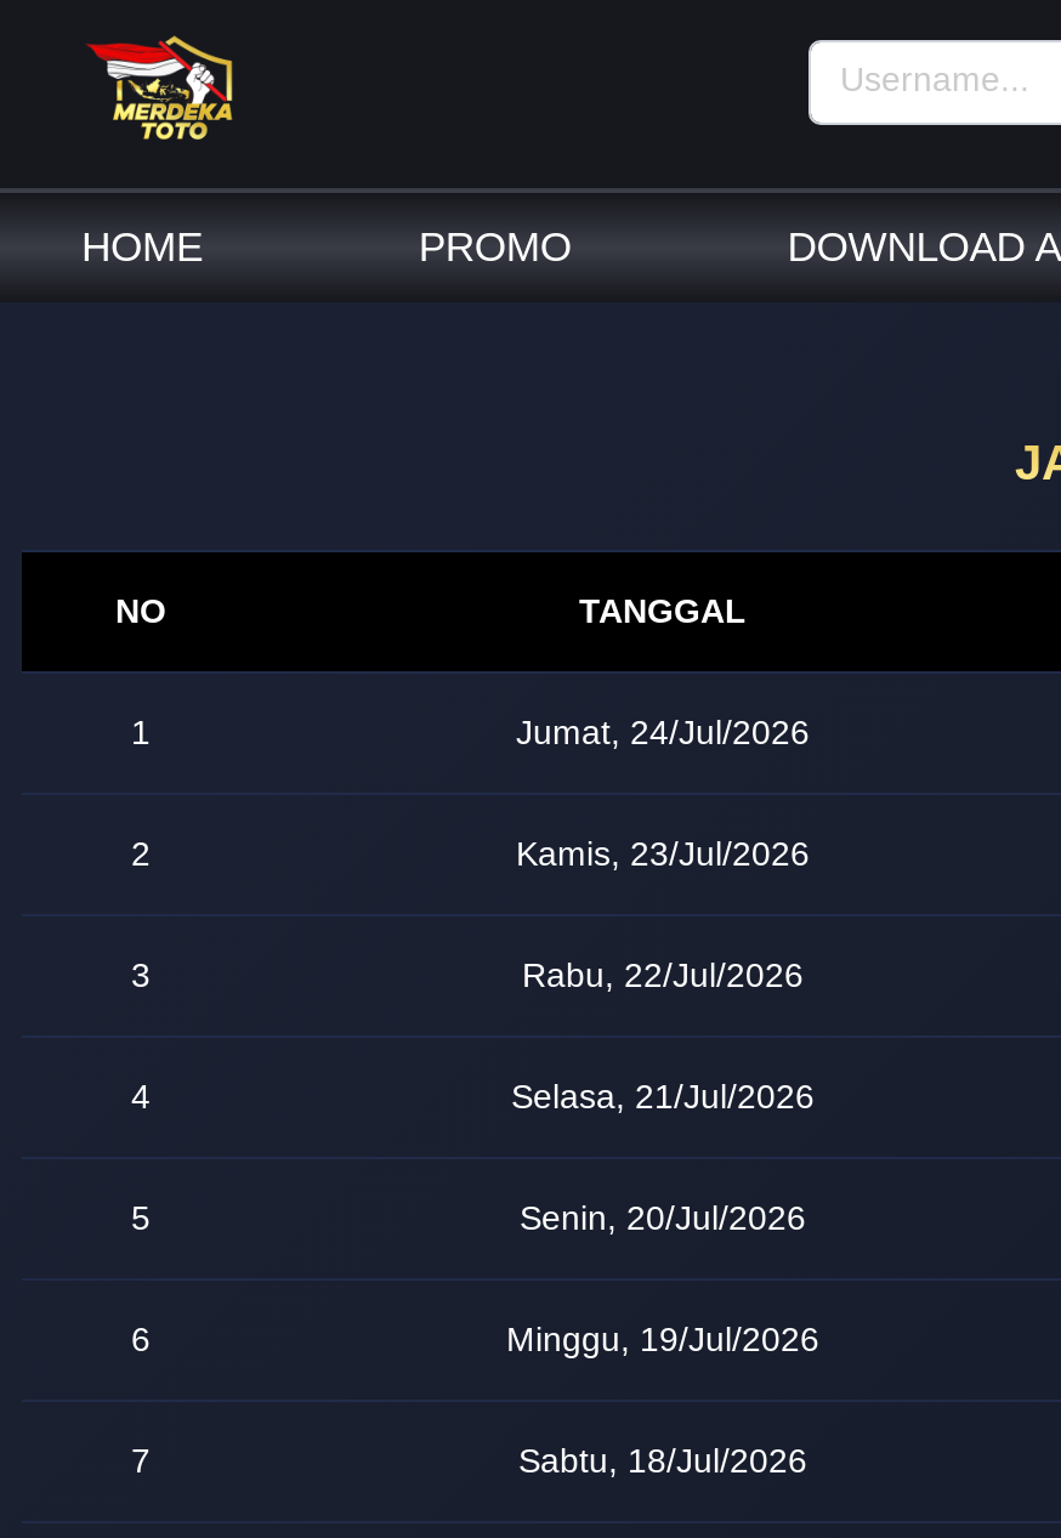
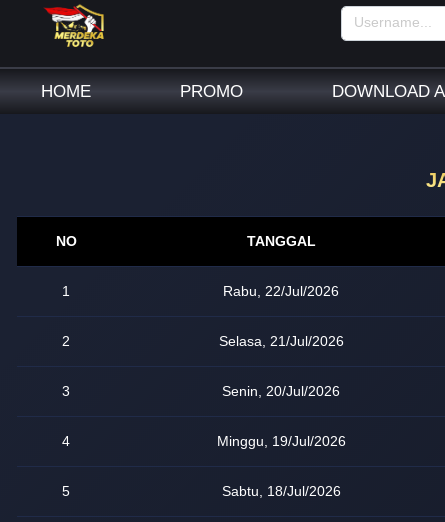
[131,713,810,994] Jumat, 24/Jul/2026 | 2 | Kamis, 23/Jul/2026 | 3 -> none
[131,1077,151,1116] 4 -> [62,333,70,349] 2
[131,1198,151,1237] 5 -> [62,383,70,399] 3
[131,1319,151,1358] 6 -> [62,433,70,449] 4
[131,1441,151,1480] 7 -> [62,483,70,499] 5

